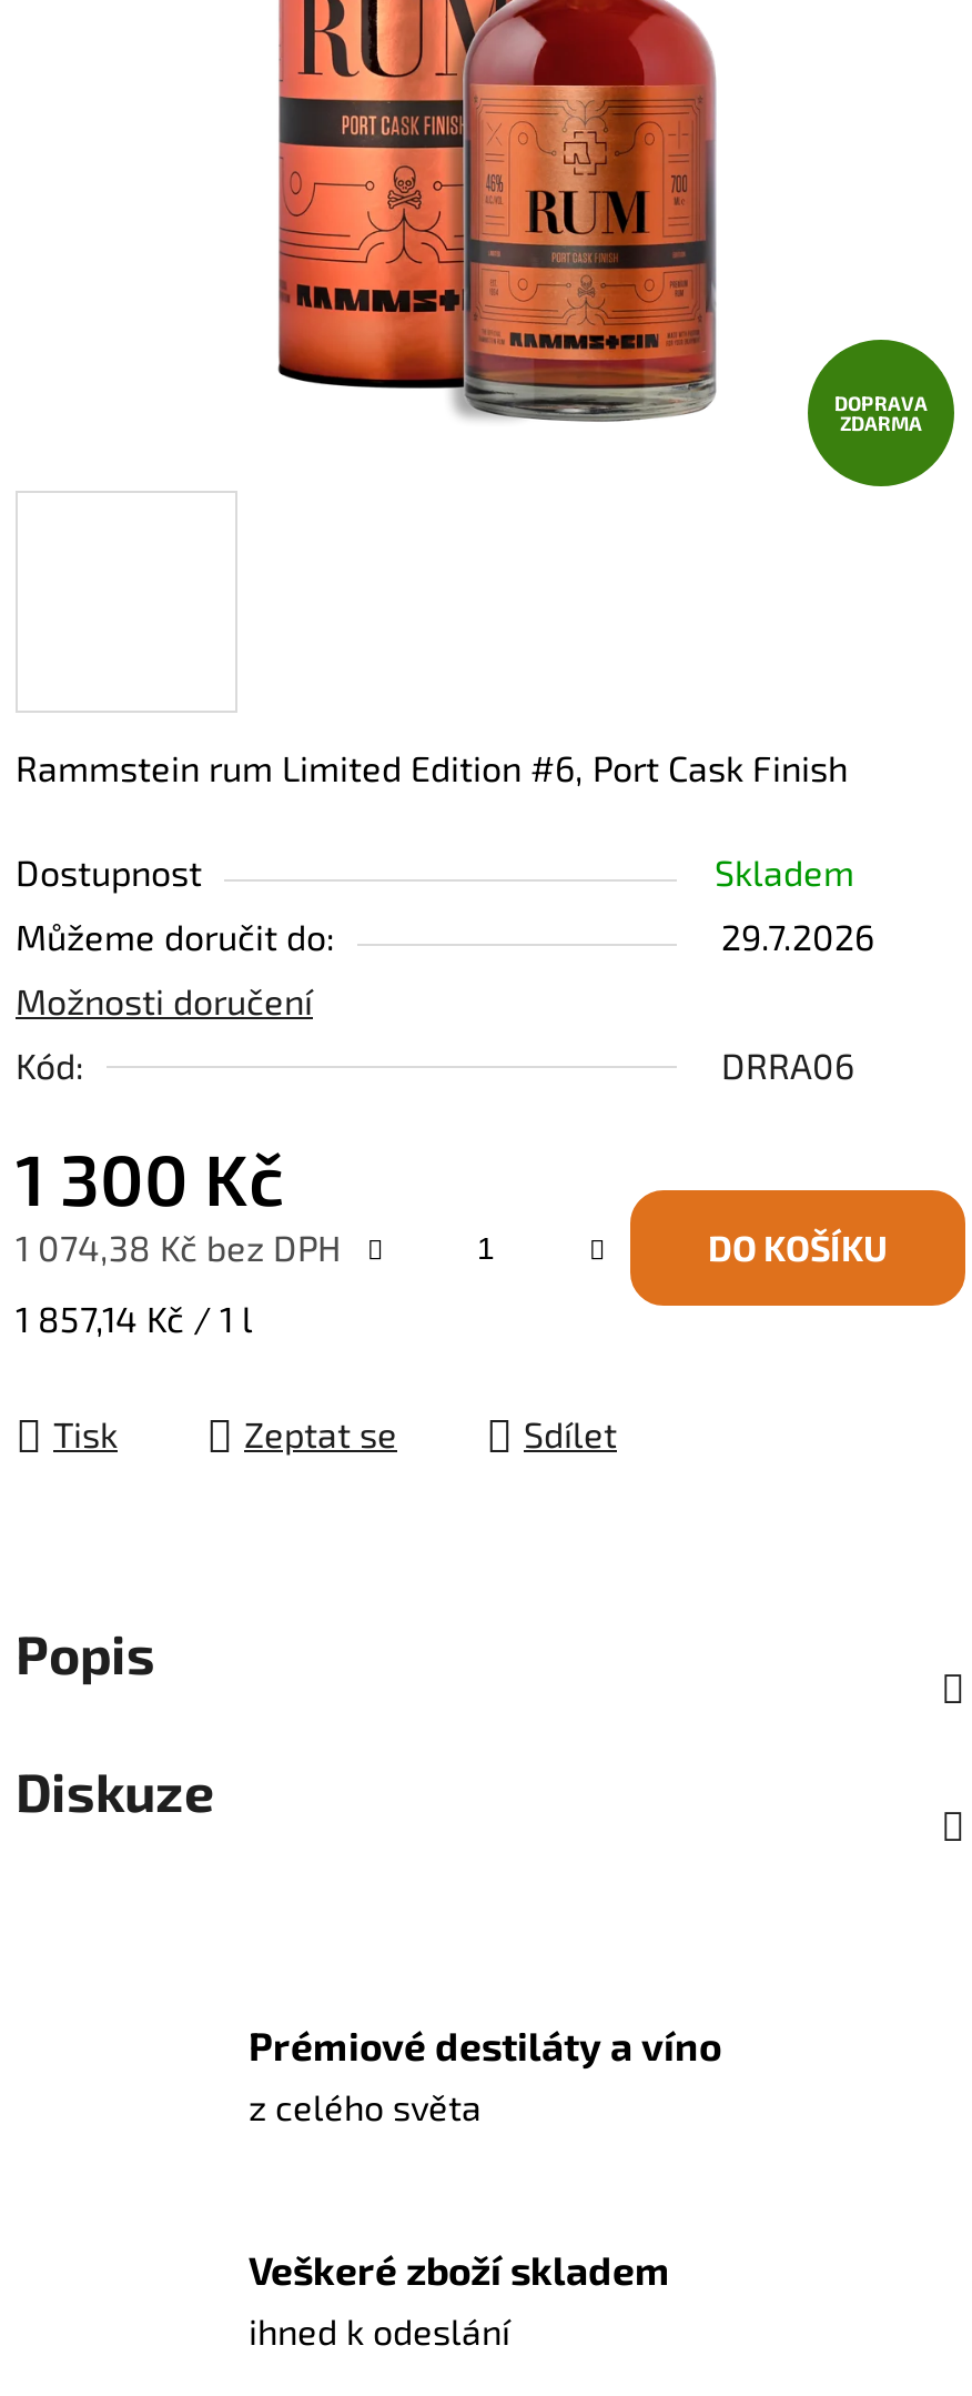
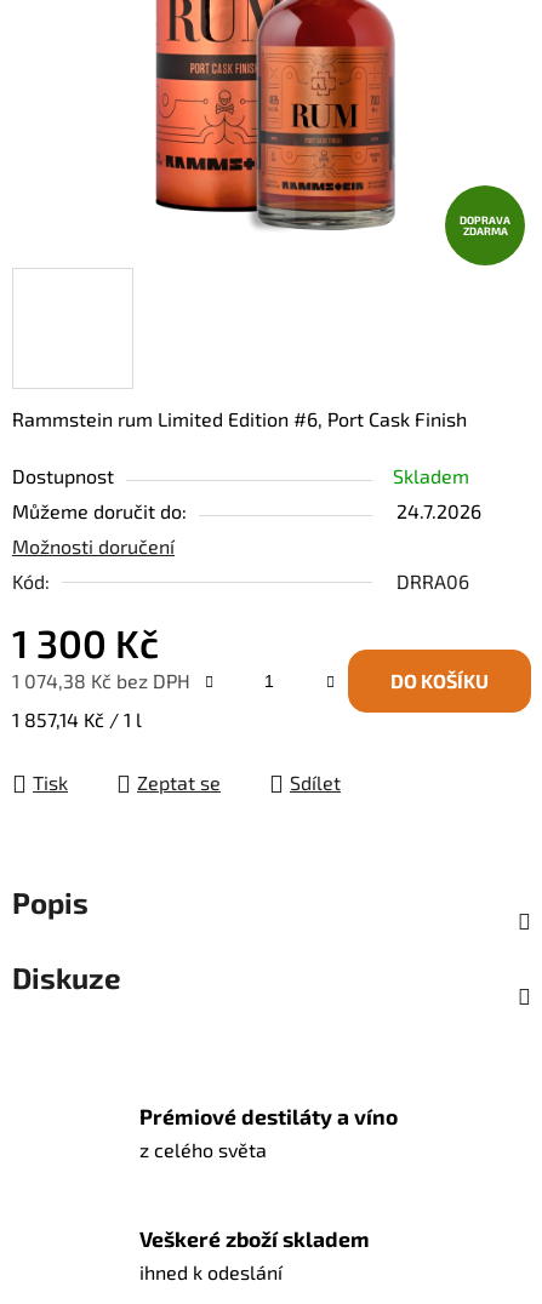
[721,915,874,958] 29.7.2026 -> [396,500,481,523] 24.7.2026

